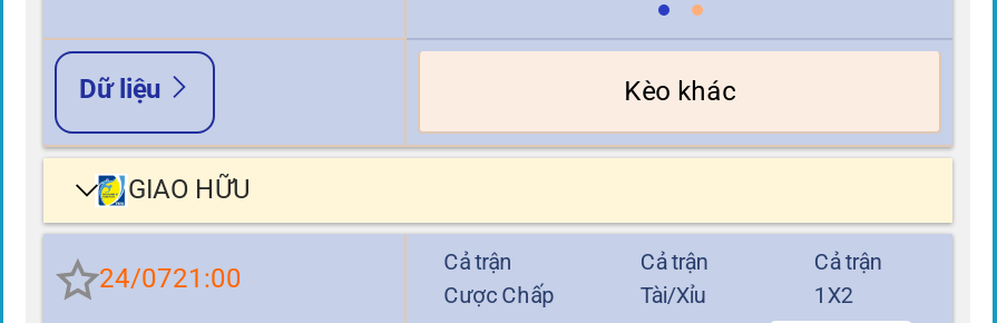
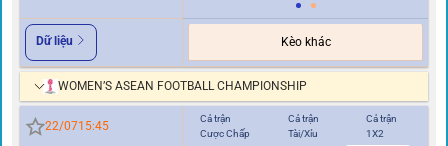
[128,173,251,204] GIAO HỮU -> [58,79,307,93] WOMEN’S ASEAN FOOTBALL CHAMPIONSHIP
[99,262,242,294] 24/0721:00 -> [45,119,109,133] 22/0715:45

